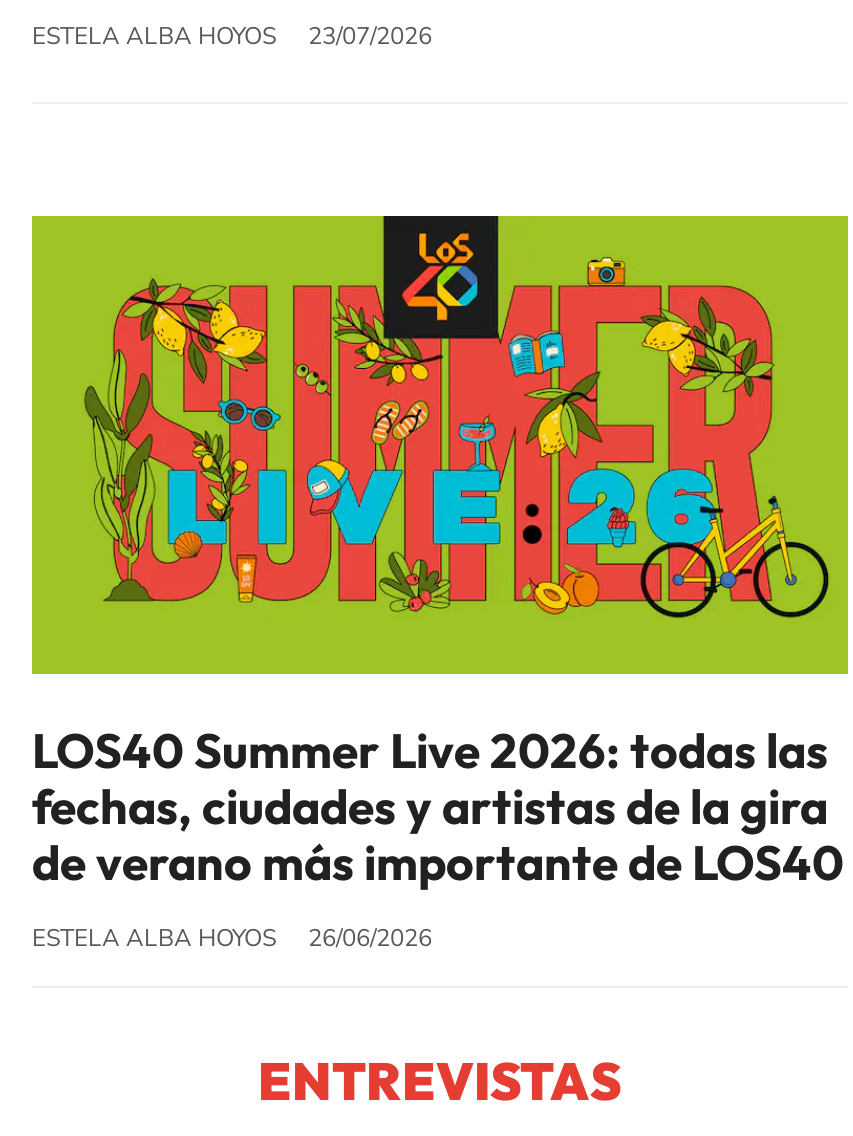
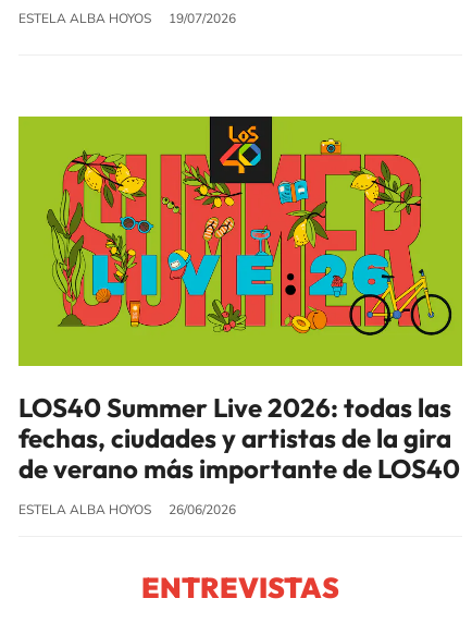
[32,20,432,52] ESTELA ALBA HOYOS 23/07/2026 -> [18,10,236,27] ESTELA ALBA HOYOS 19/07/2026

